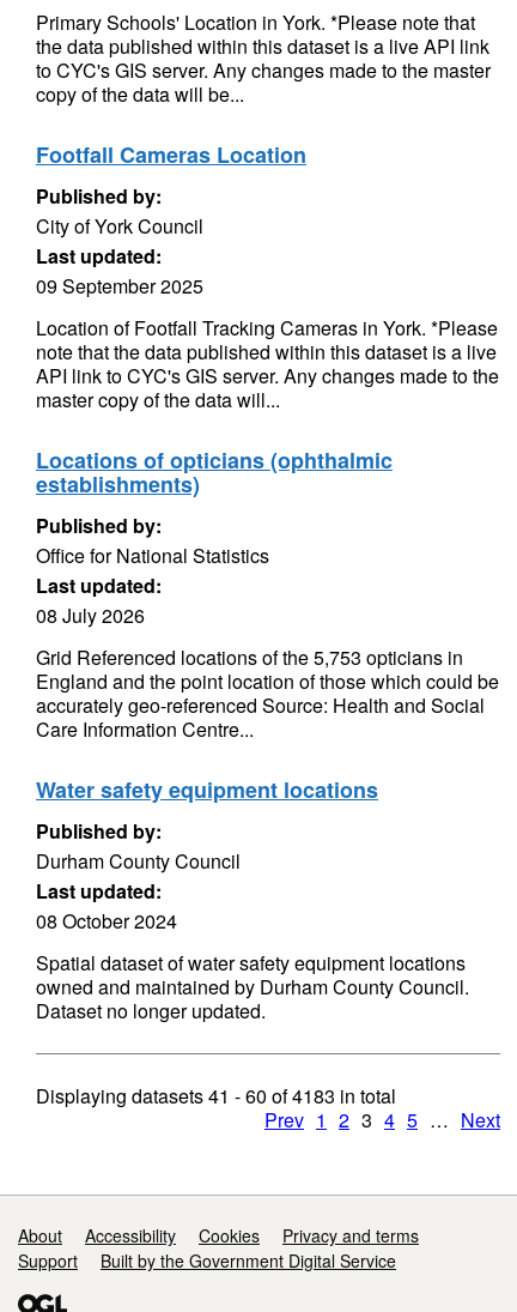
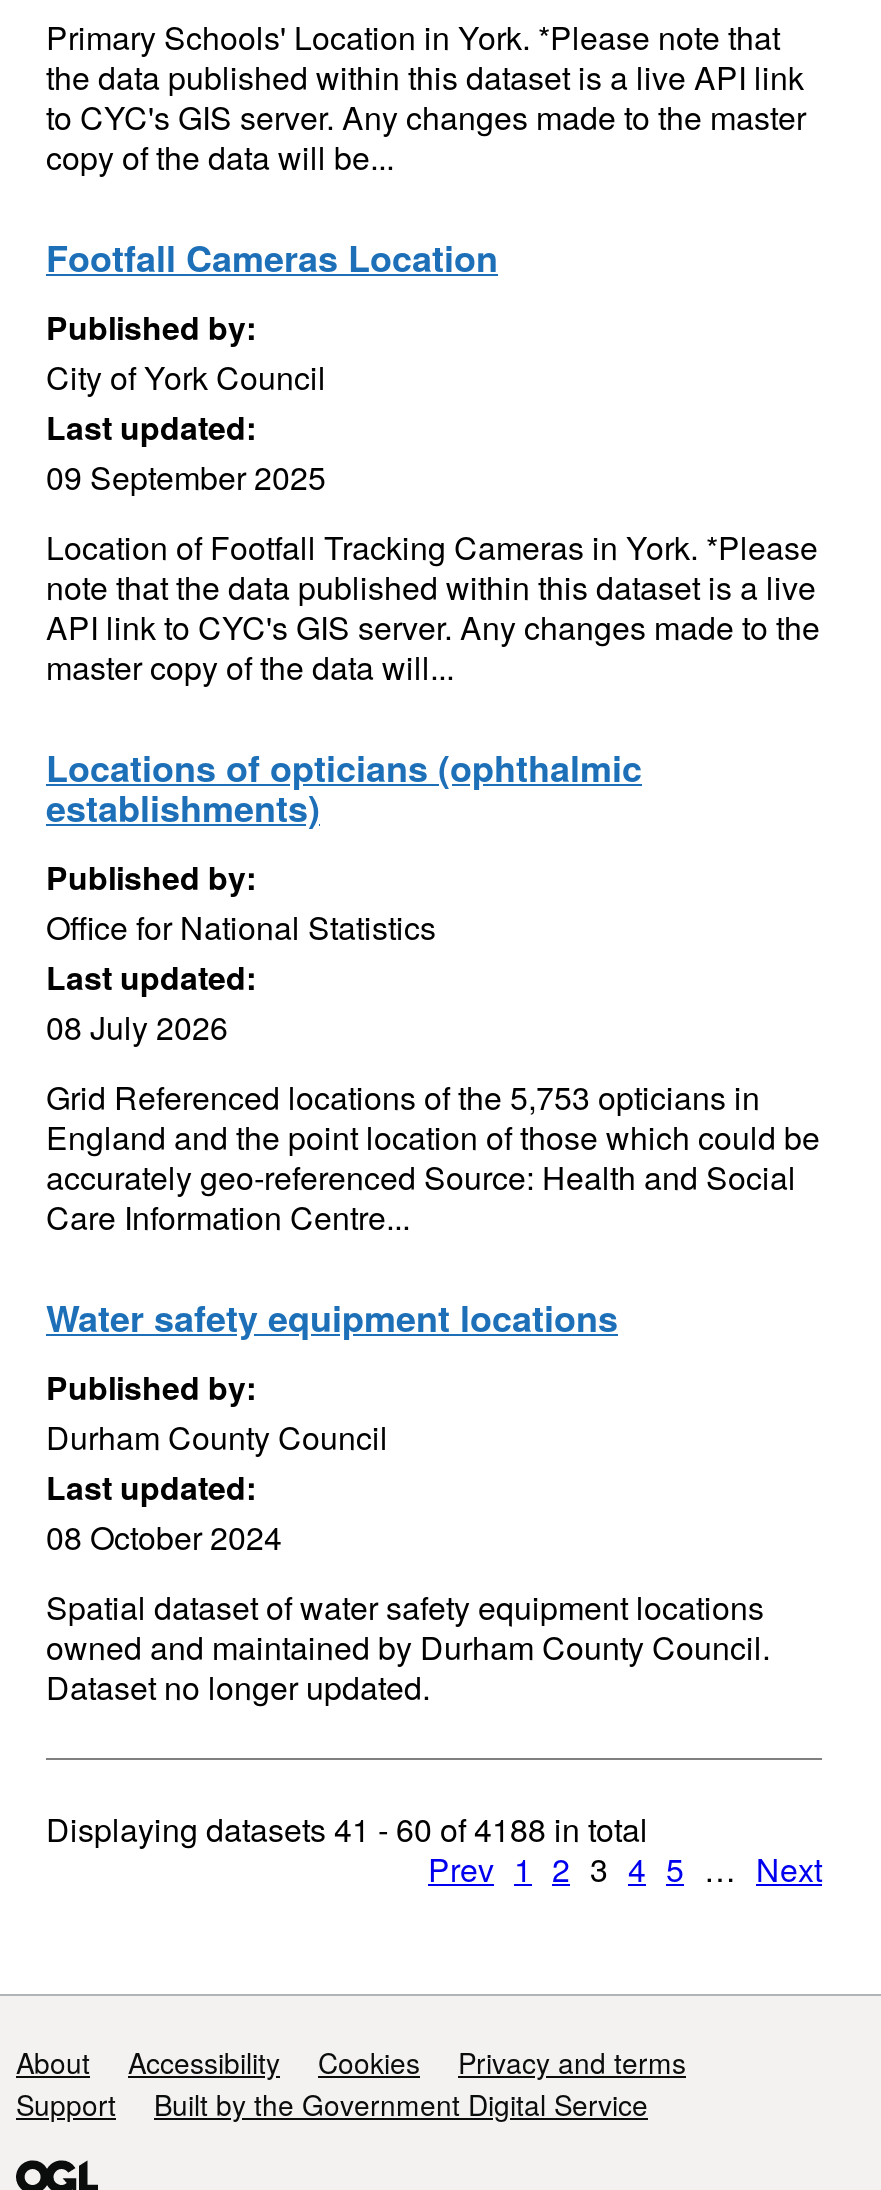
[36,1082,396,1110] Displaying datasets 41 - 60 of 4183 in total -> [46,1806,648,1852] Displaying datasets 41 - 60 of 4188 in total

